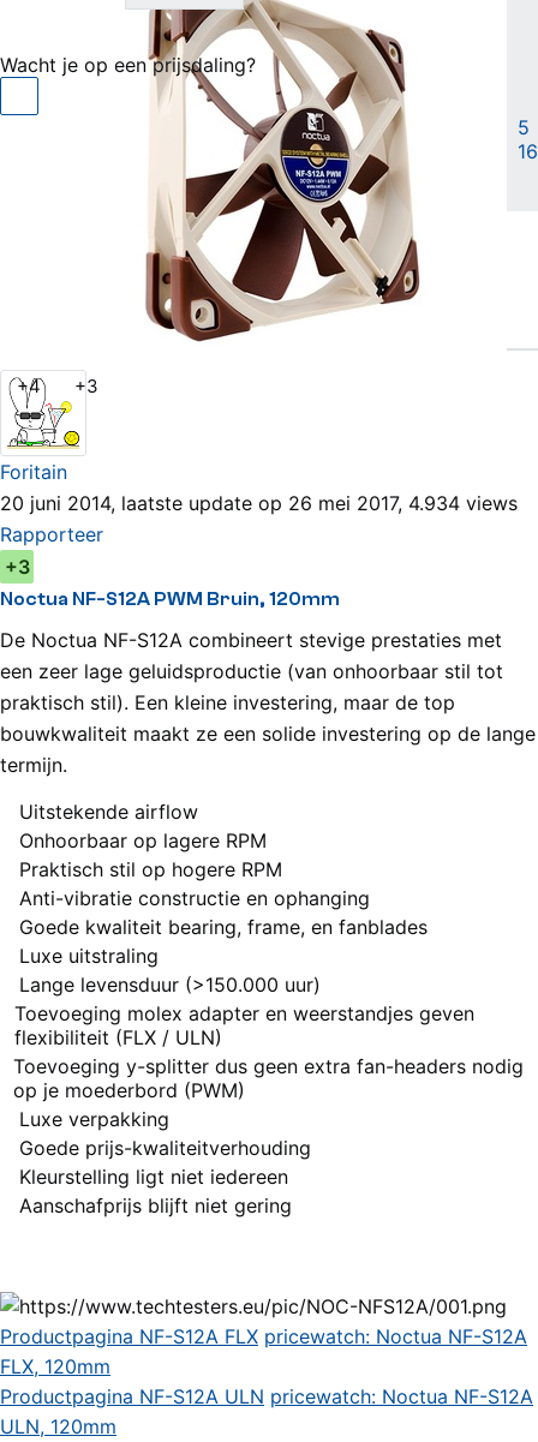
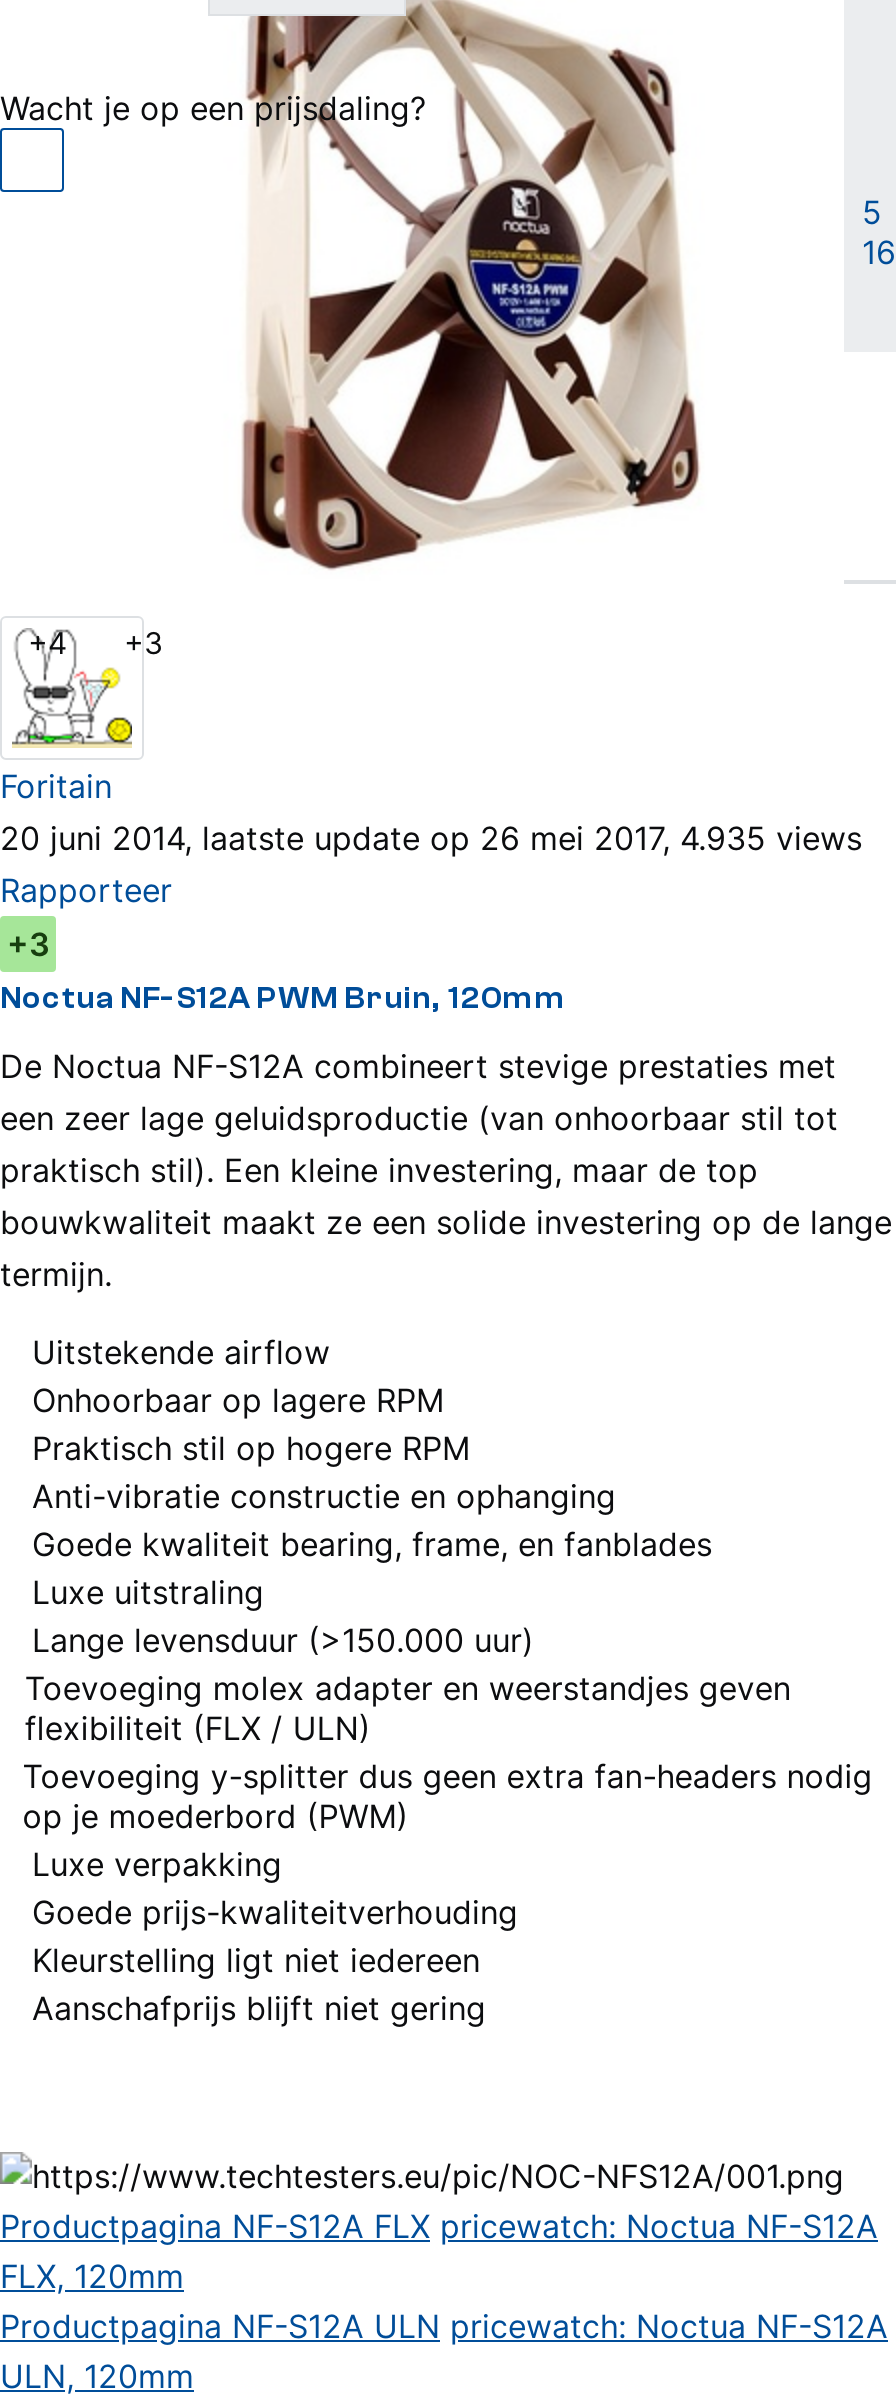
[0,491,518,515] 20 juni 2014, laatste update op 26 mei 2017, 4.934 views -> [0,818,862,858] 20 juni 2014, laatste update op 26 mei 2017, 4.935 views

